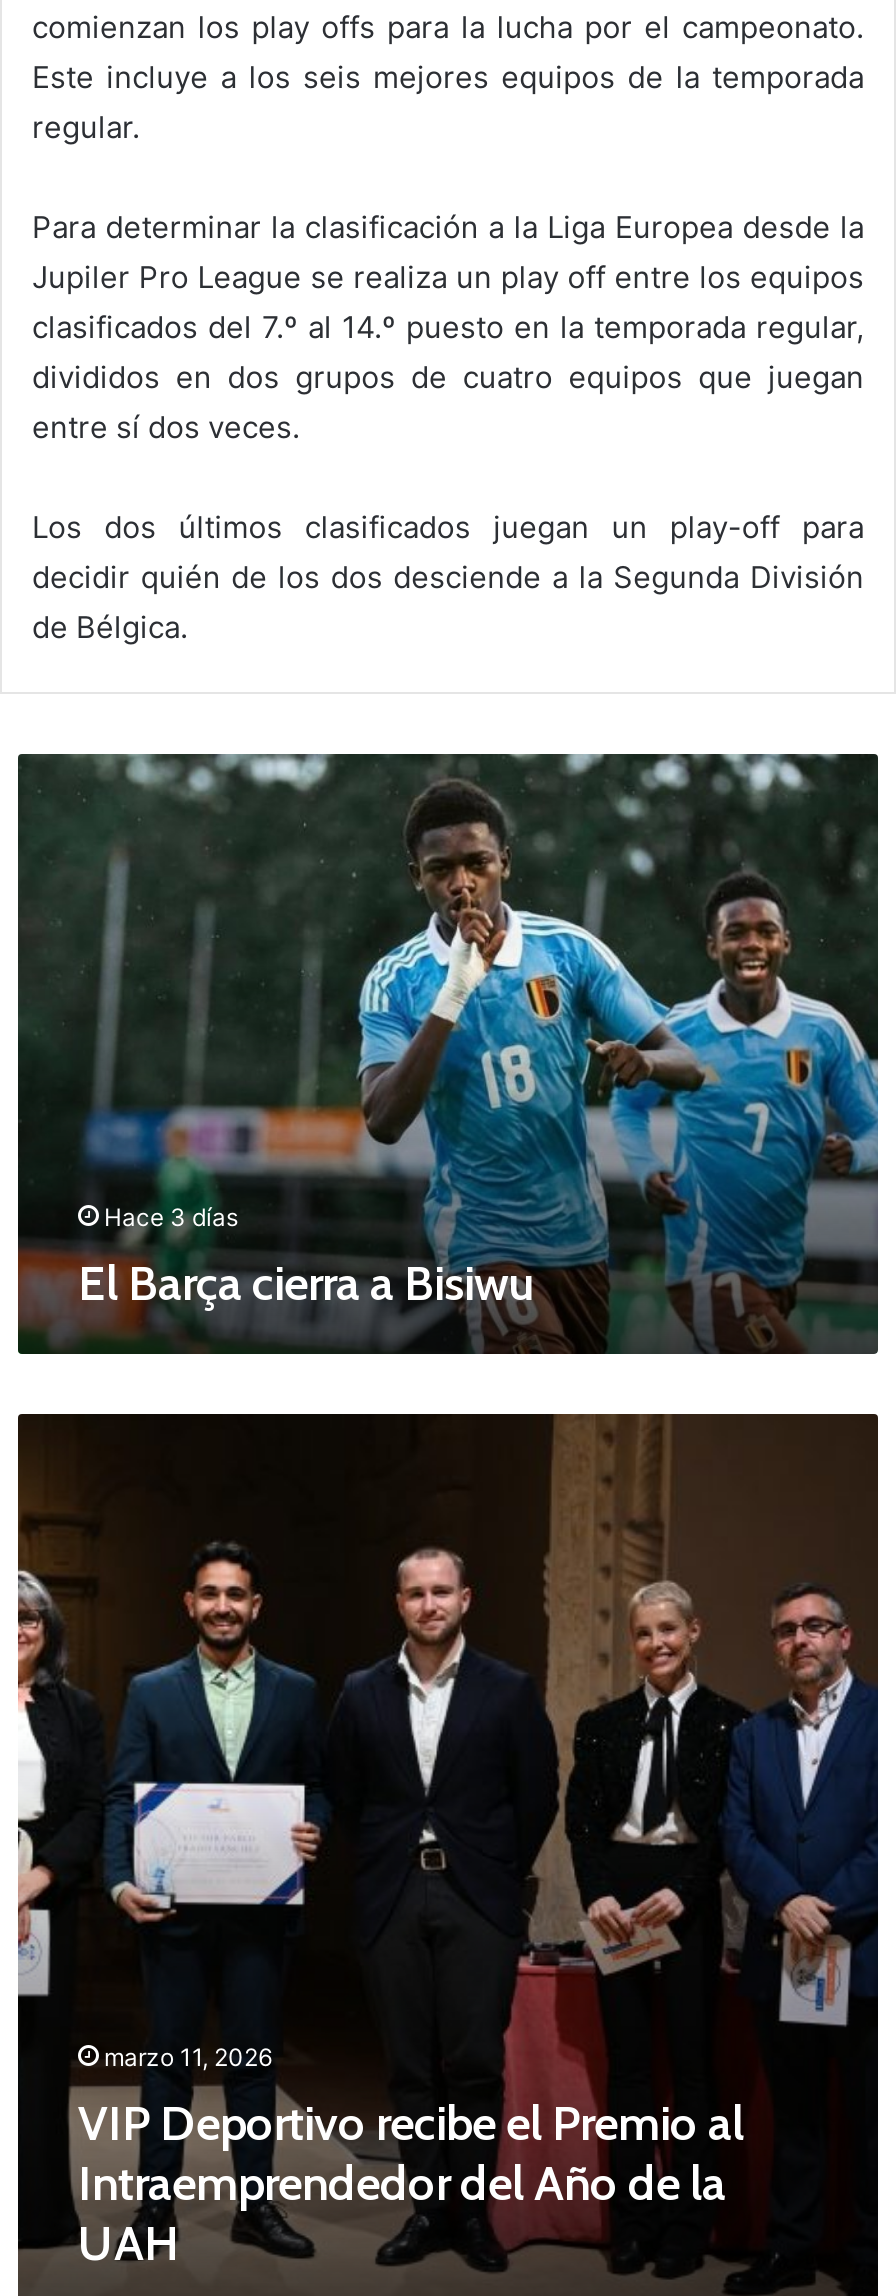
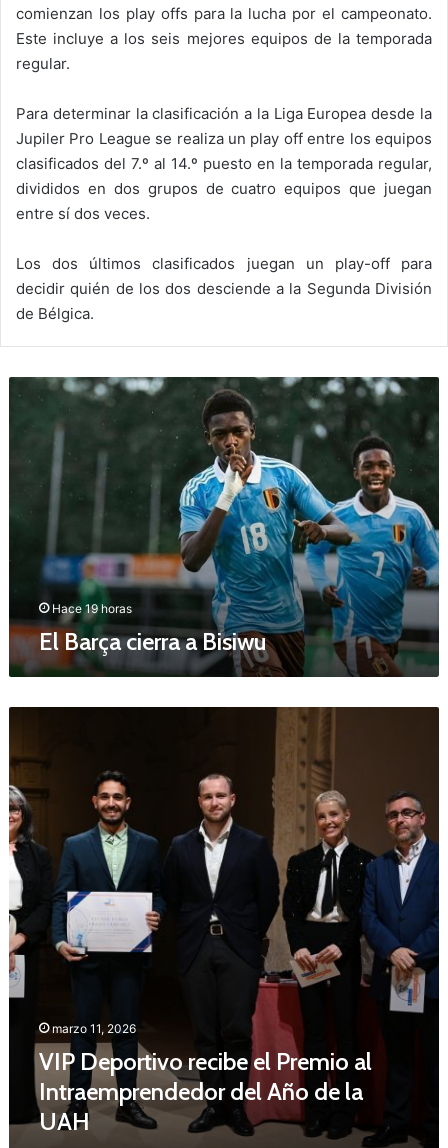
[104,1202,238,1232] Hace 3 días -> [52,601,132,616] Hace 19 horas

